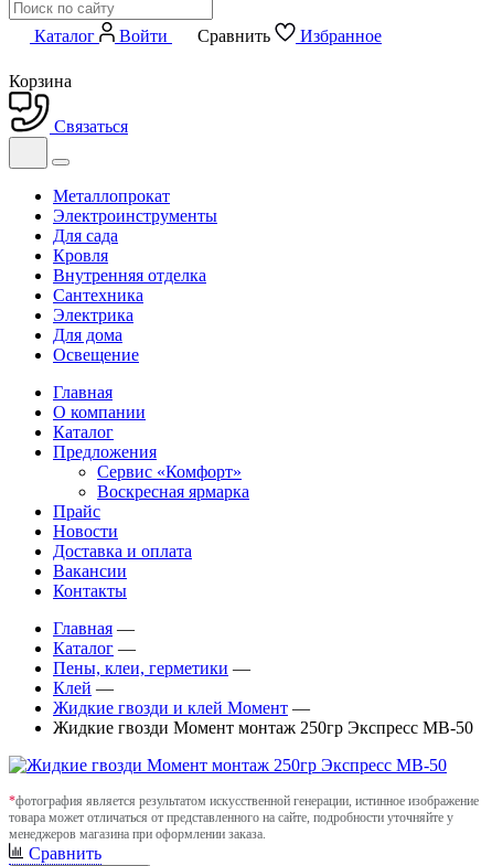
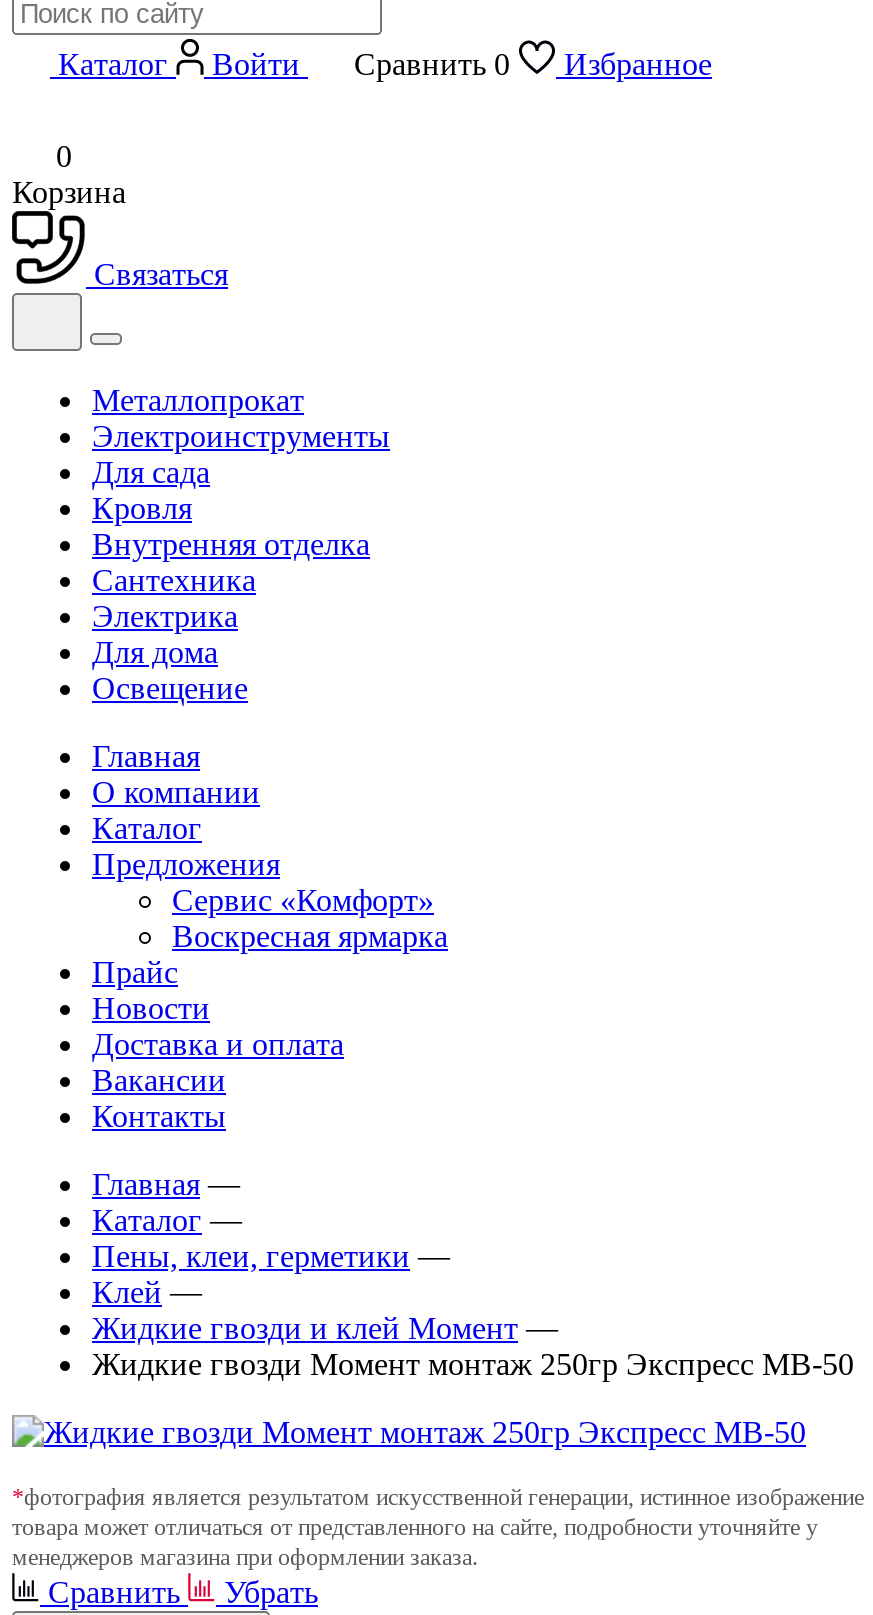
[197,26,270,45] Сравнить -> [354,47,510,81] Сравнить 0
none -> [56,139,72,173] 0
none -> [224,1575,318,1609] Убрать

